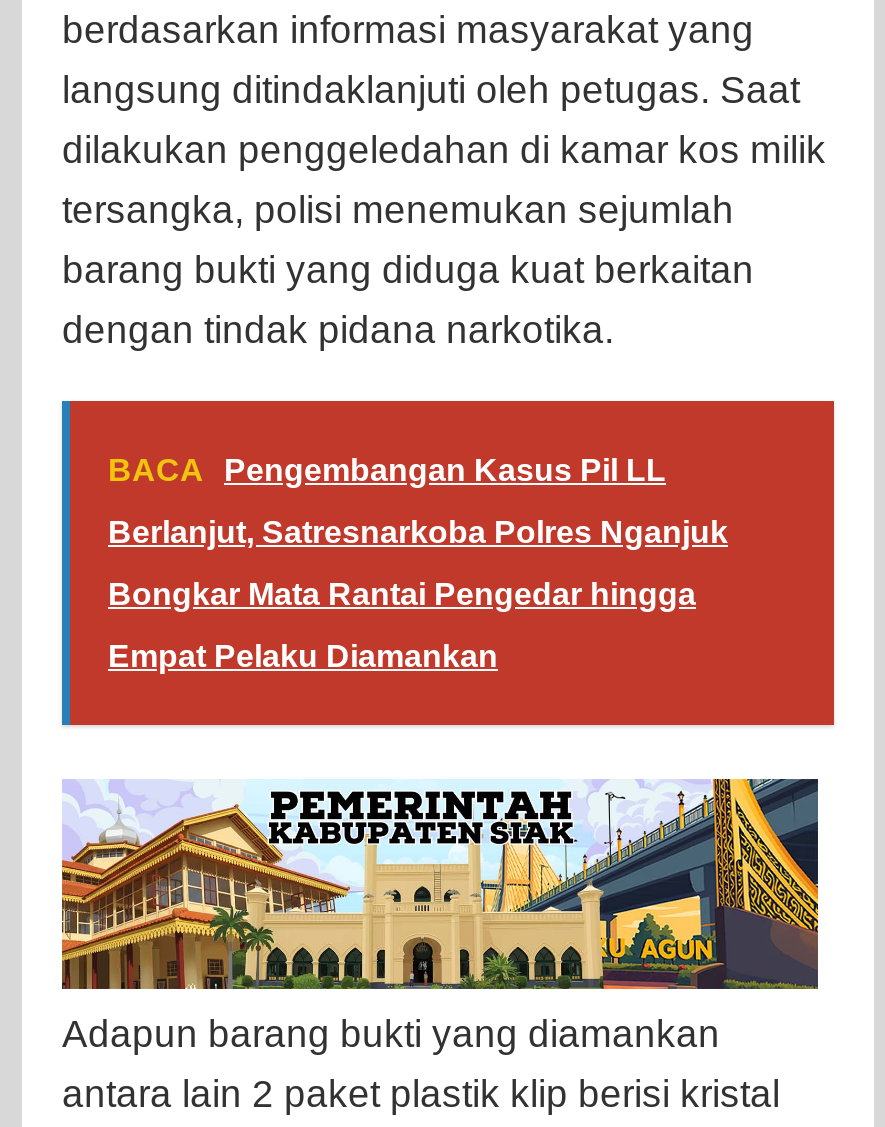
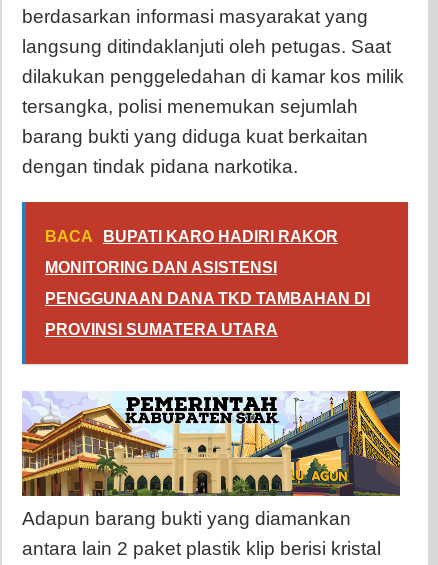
[108,453,666,487] BACA Pengembangan Kasus Pil LL -> [45,228,338,245] BACA BUPATI KARO HADIRI RAKOR
[108,515,728,549] Berlanjut, Satresnarkoba Polres Nganjuk -> [45,259,277,276] MONITORING DAN ASISTENSI
[108,577,696,611] Bongkar Mata Rantai Pengedar hingga -> [45,290,370,307] PENGGUNAAN DANA TKD TAMBAHAN DI
[108,639,498,673] Empat Pelaku Diamankan -> [45,321,278,338] PROVINSI SUMATERA UTARA

